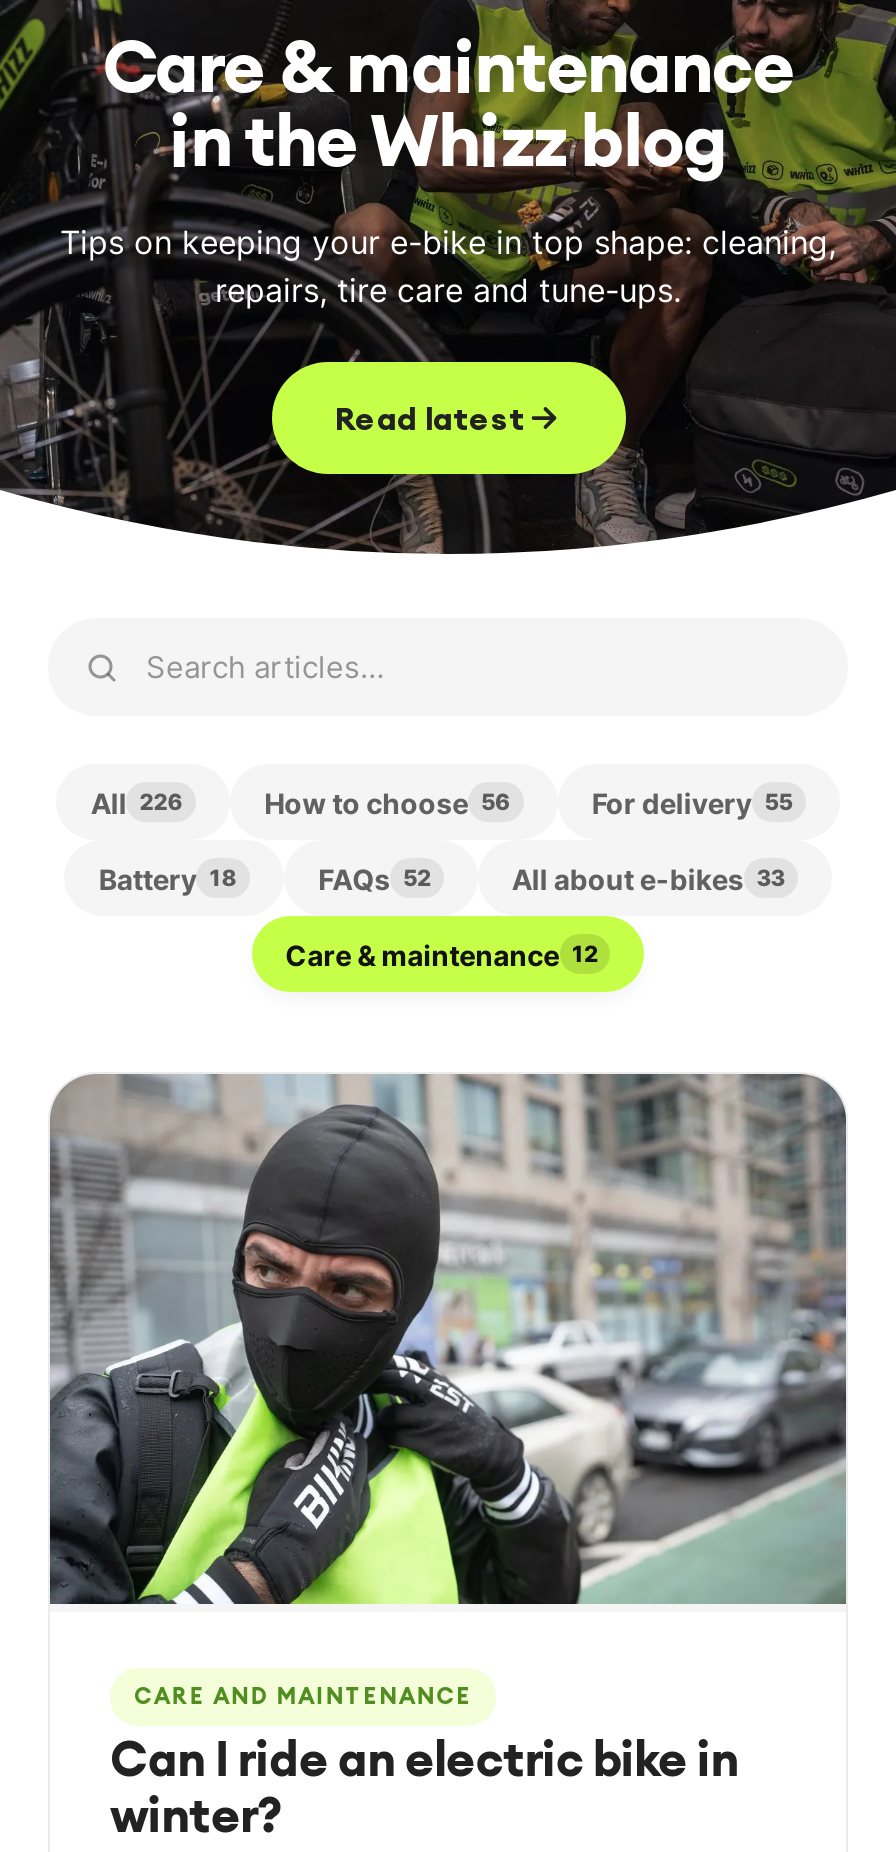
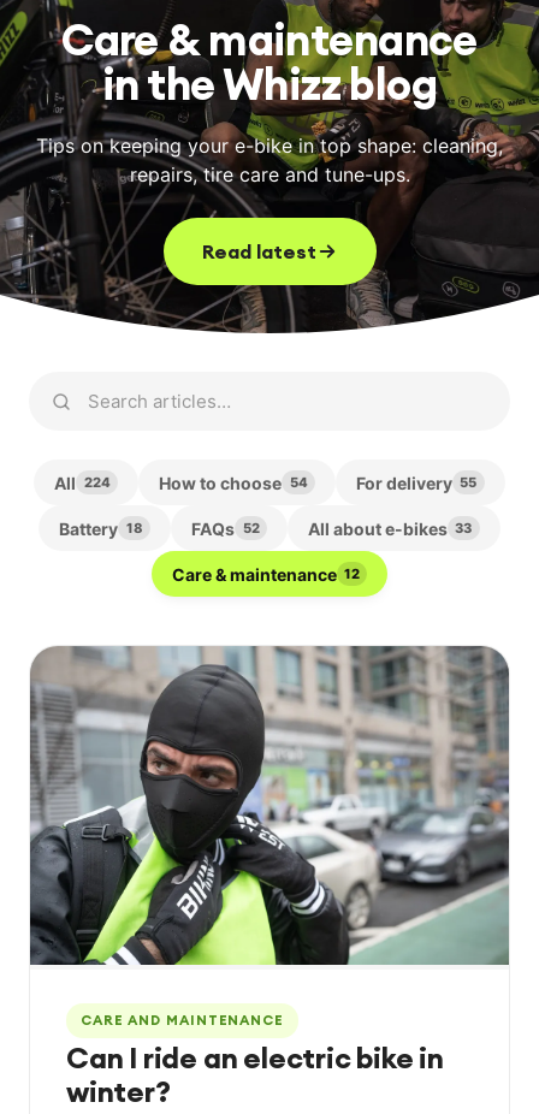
[91,785,183,819] All 226 -> [55,472,110,493] All 224
[264,785,511,819] How to choose 56 -> [159,472,307,493] How to choose 54

